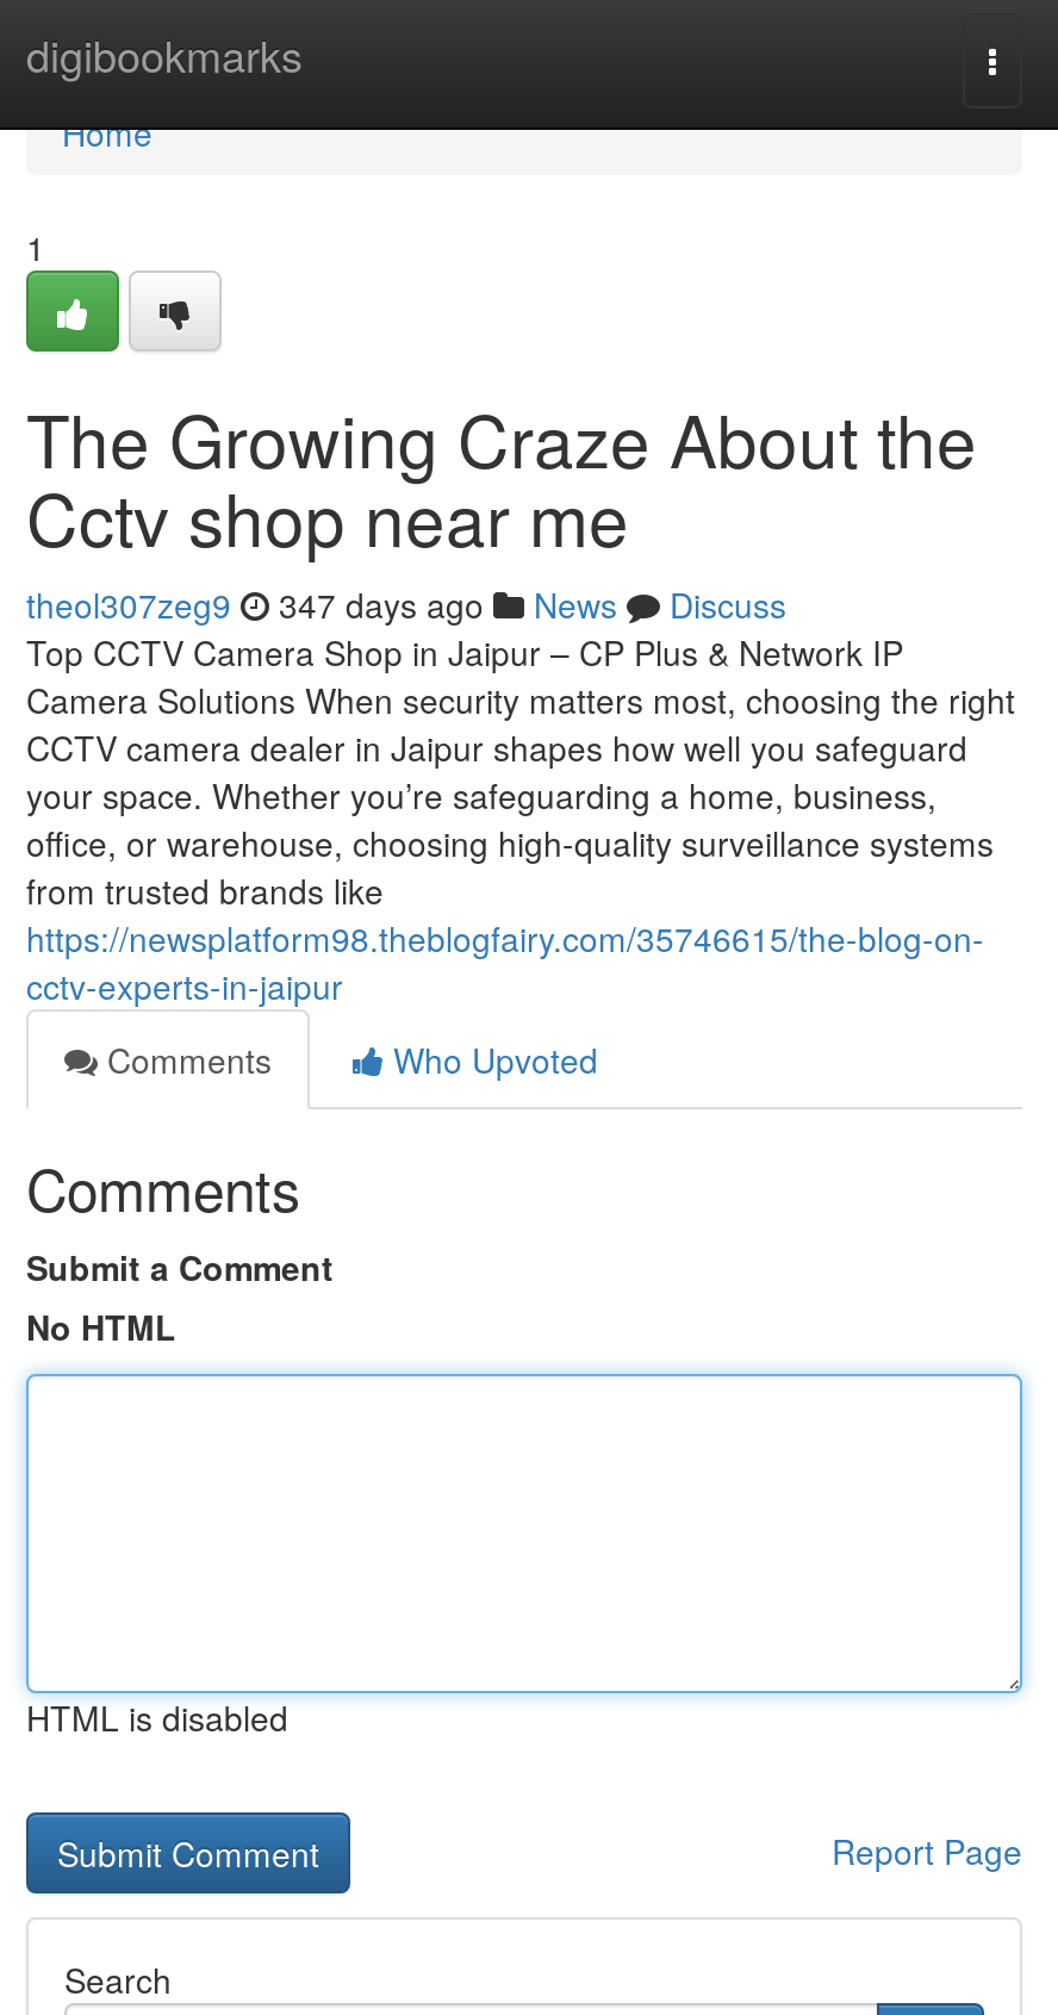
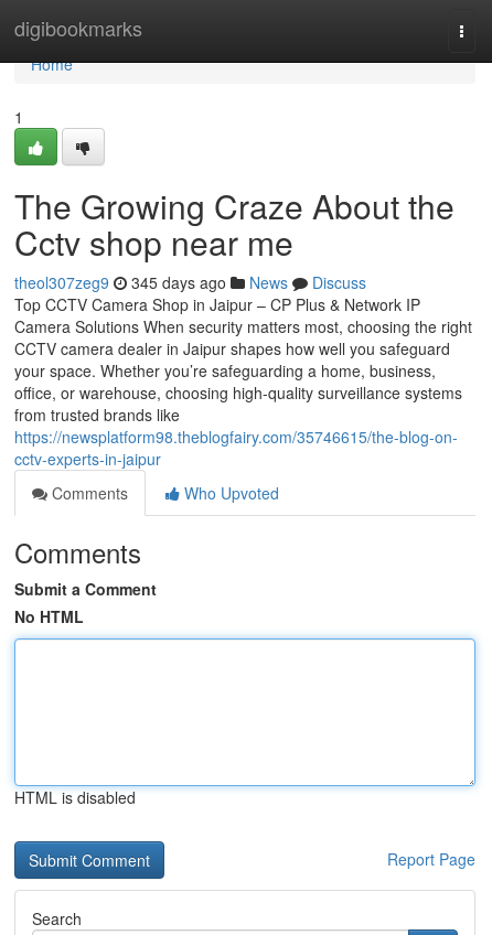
[26,580,786,628] theol307zeg9 347 days ago News Discuss -> [14,271,366,293] theol307zeg9 345 days ago News Discuss

